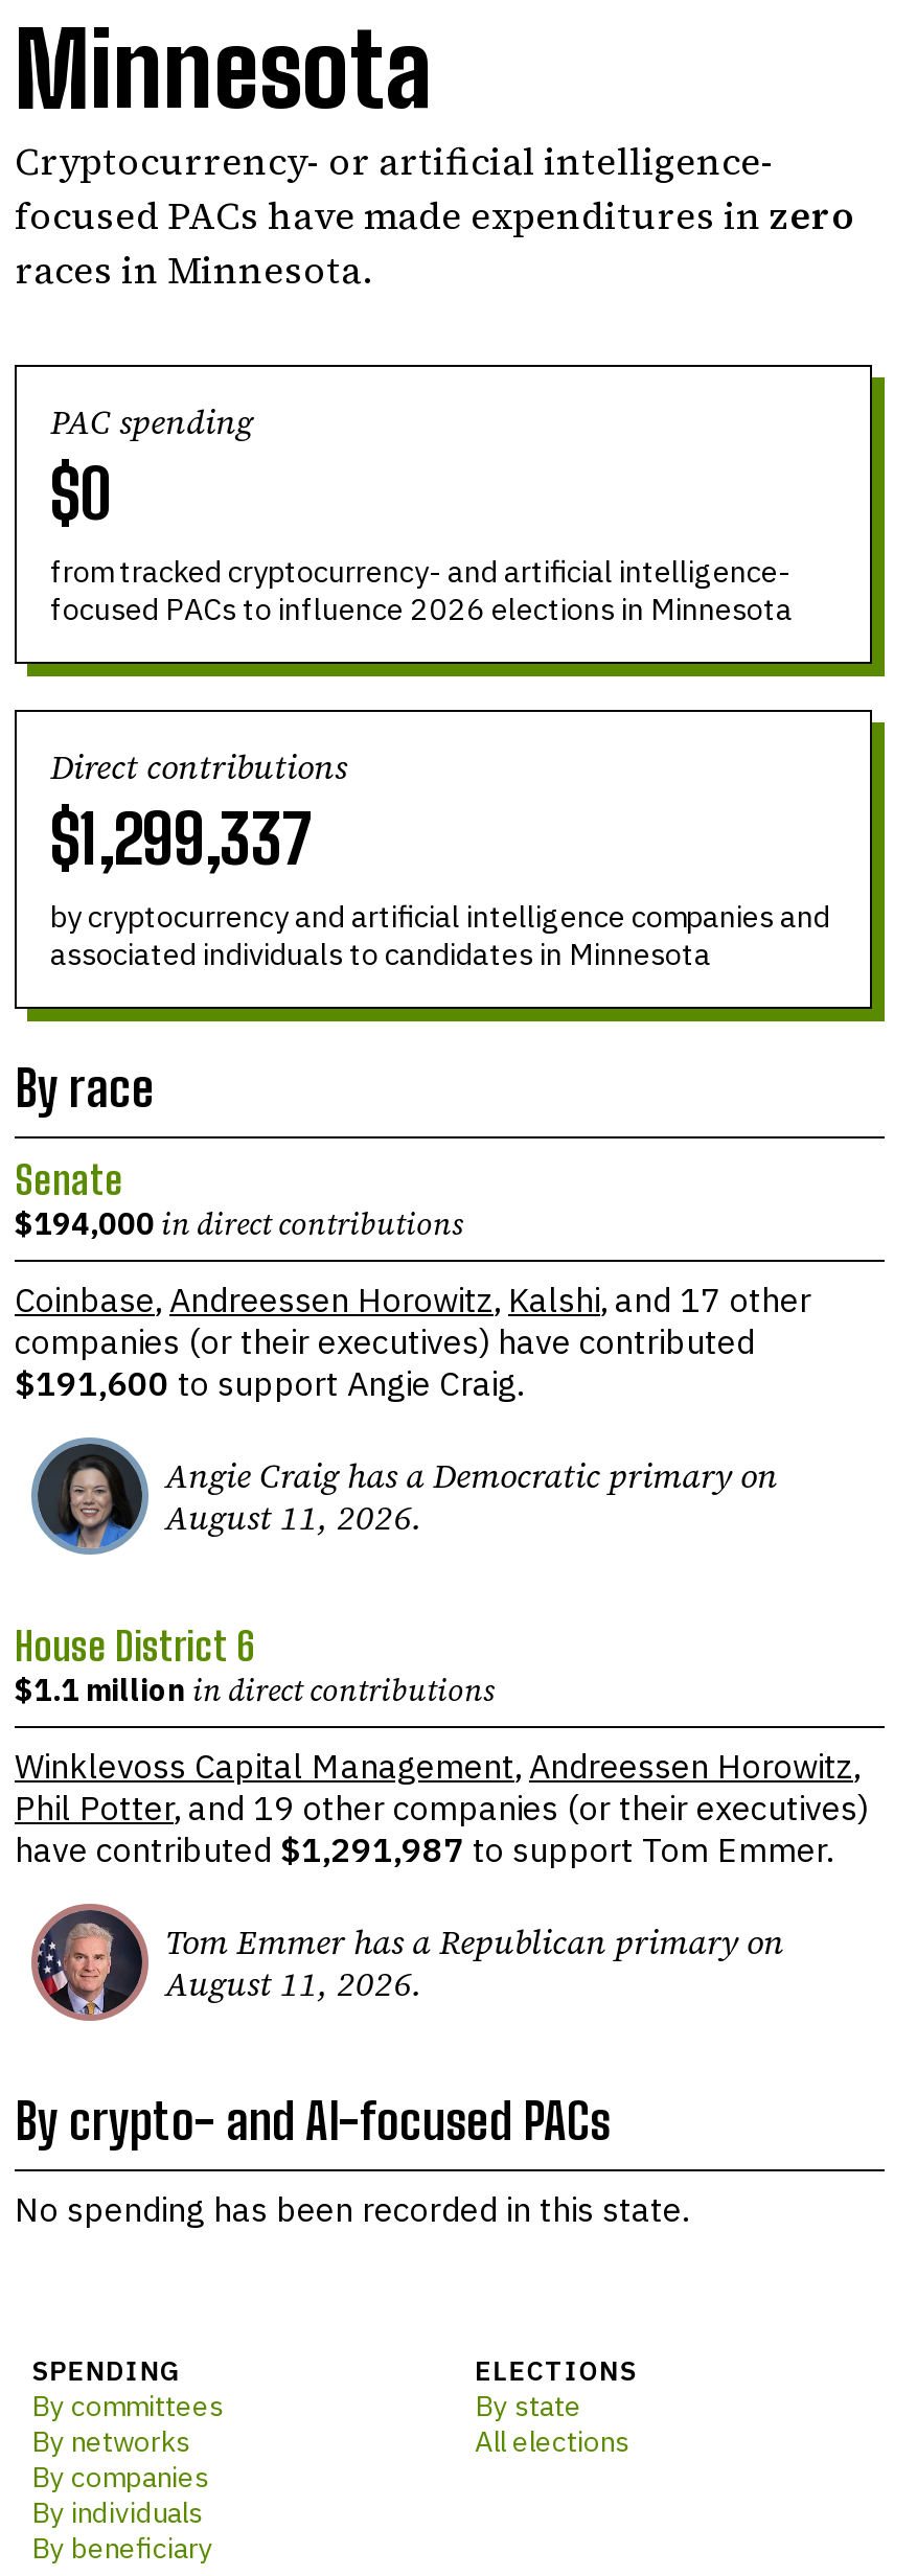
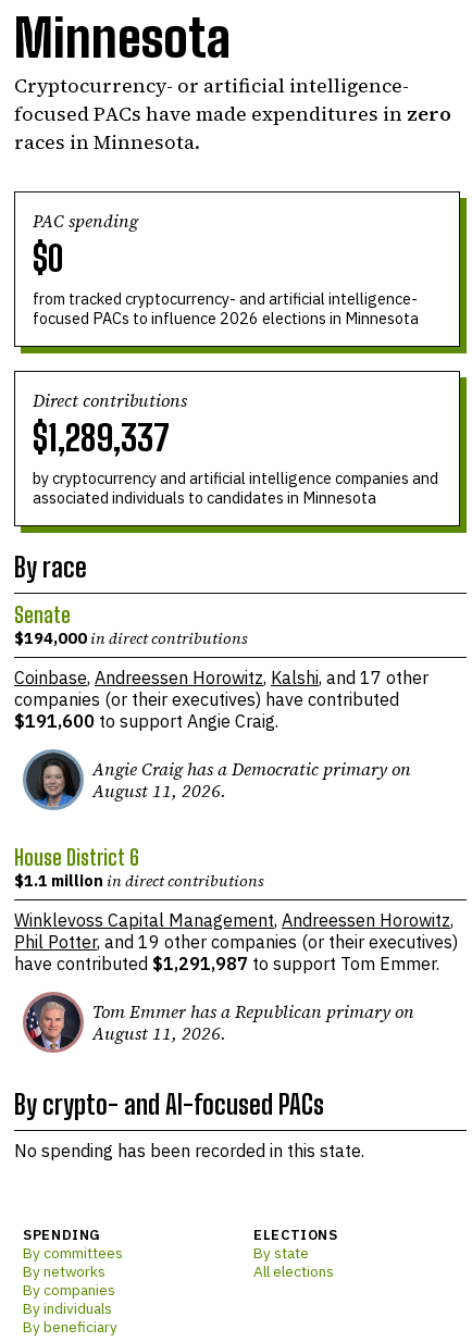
[50,797,314,878] $1,299,337 -> [33,416,170,458] $1,289,337

